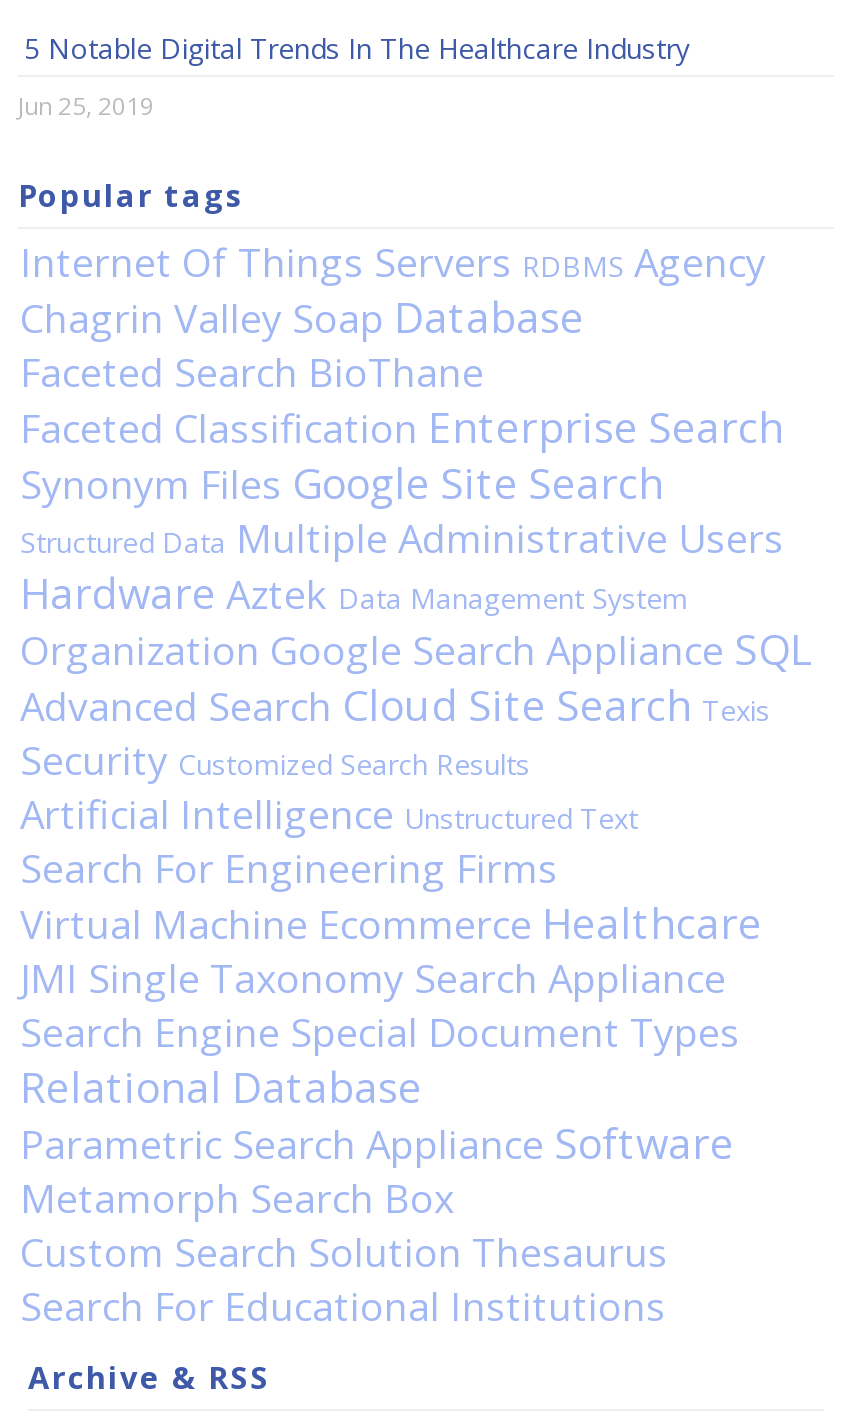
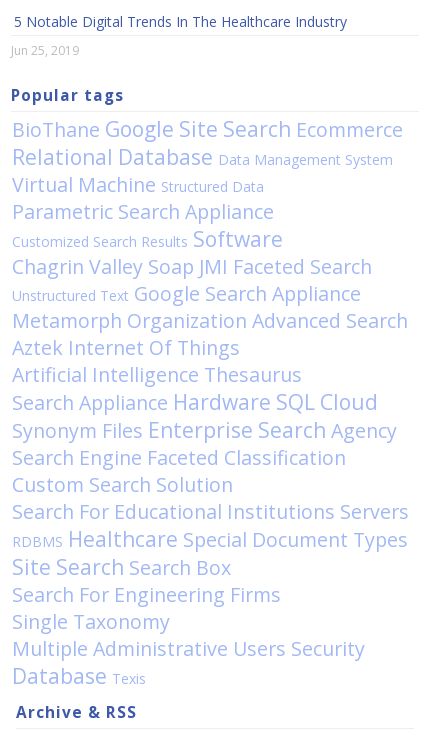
[20,234,812,840] Internet Of Things Servers RDBMS Agency | Chagrin Valley Soap Database | Faceted Search BioThane | Faceted Classification Enterprise Search | Synonym Files Google Site Search | Structured Data Multiple Administrative Users | Hardware Aztek Data Management System | Organization Google Search Appliance SQL | Advanced Search Cloud Site Search Texis | Security Customized Search Results | Artificial Intelligence Unstructured Text -> [12,115,409,581] BioThane Google Site Search Ecommerce | Relational Database Data Management System | Virtual Machine Structured Data | Parametric Search Appliance | Customized Search Results Software | Chagrin Valley Soap JMI Faceted Search | Unstructured Text Google Search Appliance | Metamorph Organization Advanced Search | Aztek Internet Of Things | Artificial Intelligence Thesaurus | Search Appliance Hardware SQL Cloud | Synonym Files Enterprise Search Agency | Search Engine Faceted Classification | Custom Search Solution | Search For Educational Institutions Servers | RDBMS Healthcare Special Document Types | Site Search Search Box
moved [20,840,558,894] -> [12,581,281,608]: Search For Engineering Firms
[20,894,762,1332] Virtual Machine Ecommerce Healthcare | JMI Single Taxonomy Search Appliance | Search Engine Special Document Types | Relational Database | Parametric Search Appliance Software | Metamorph Search Box | Custom Search Solution Thesaurus | Search For Educational Institutions -> [12,608,365,690] Single Taxonomy | Multiple Administrative Users Security | Database Texis

